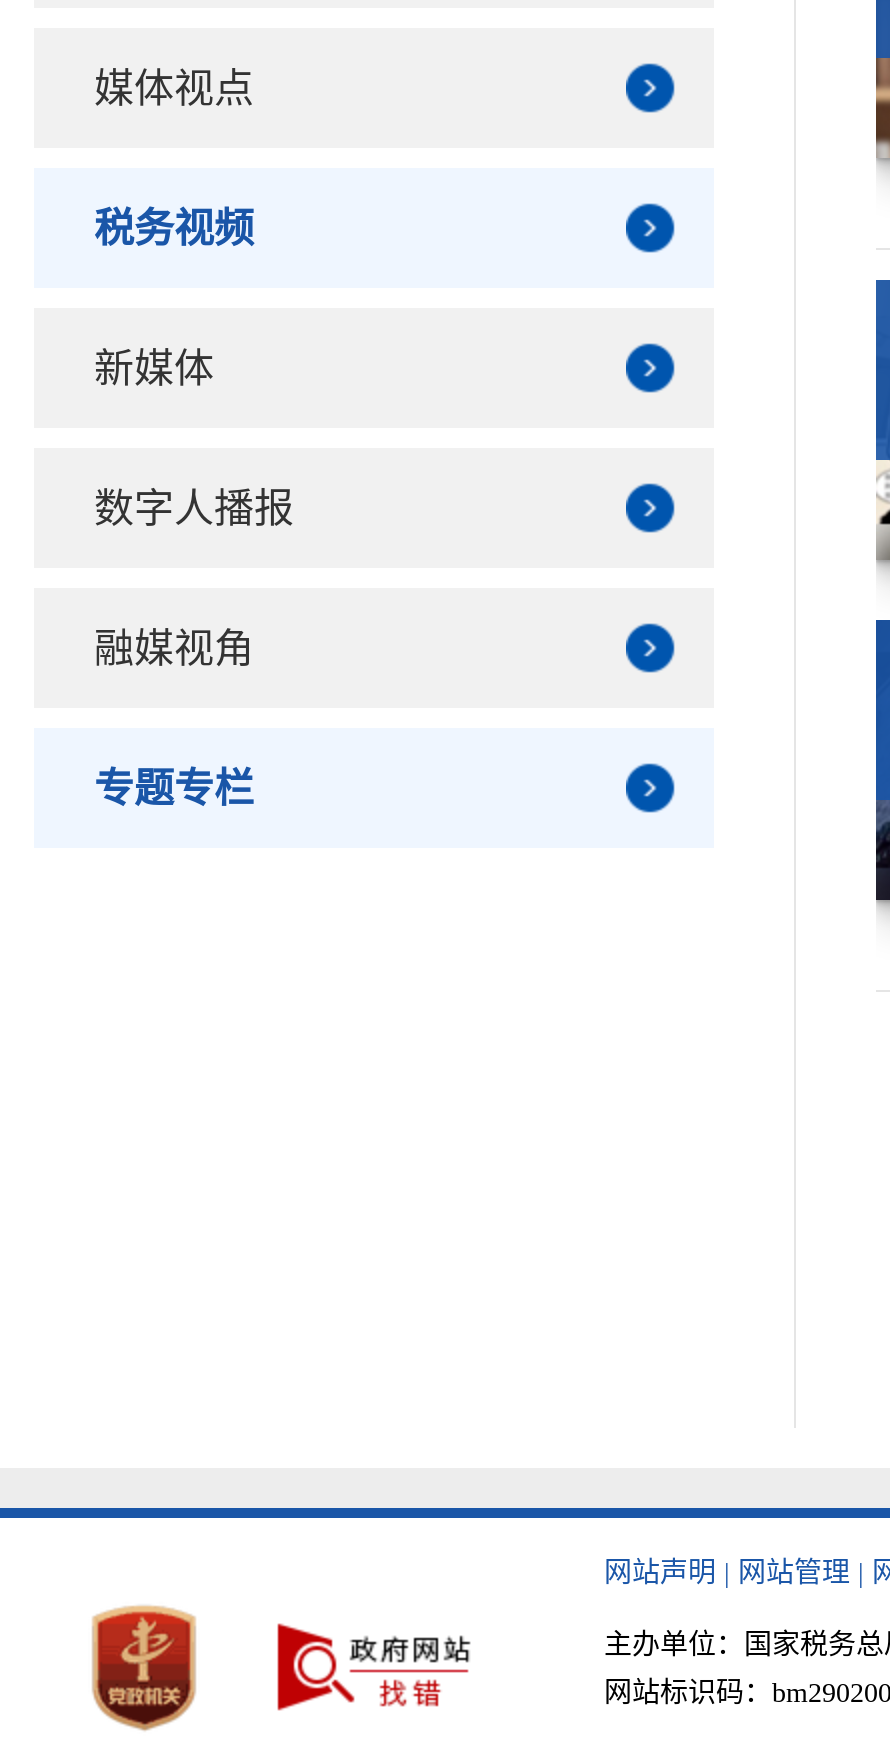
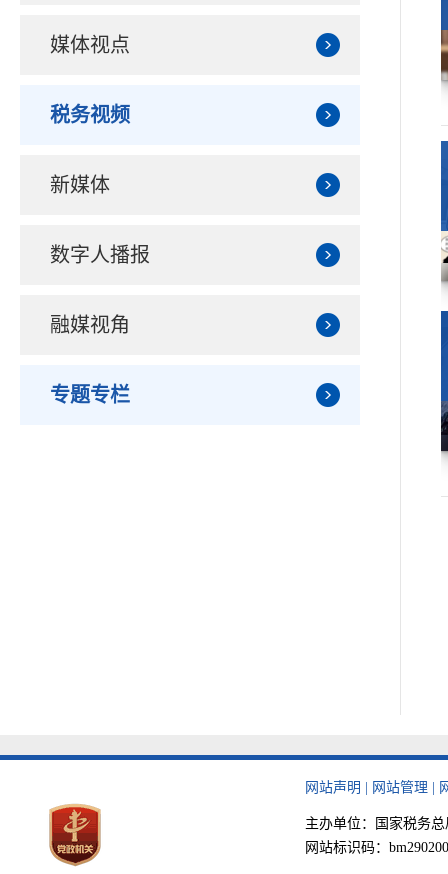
[276,1622,472,1712] [image] -> none

